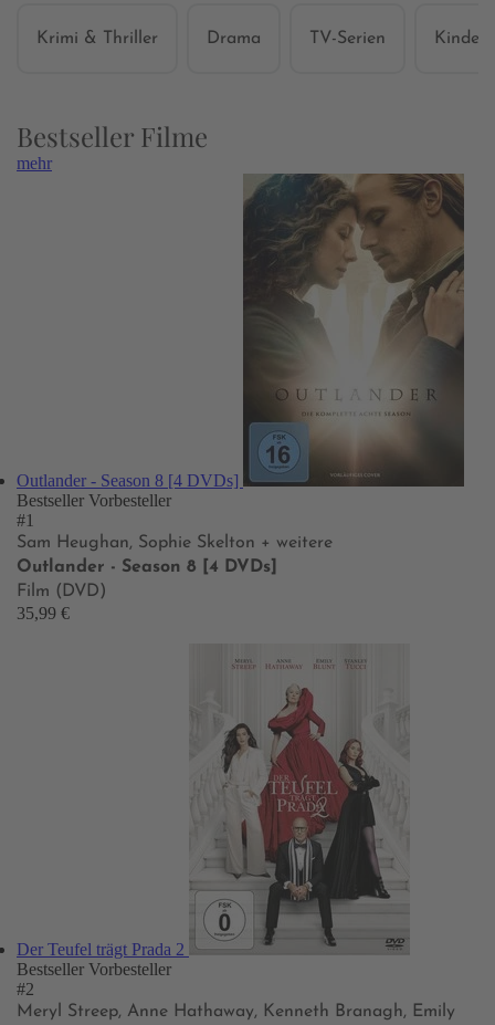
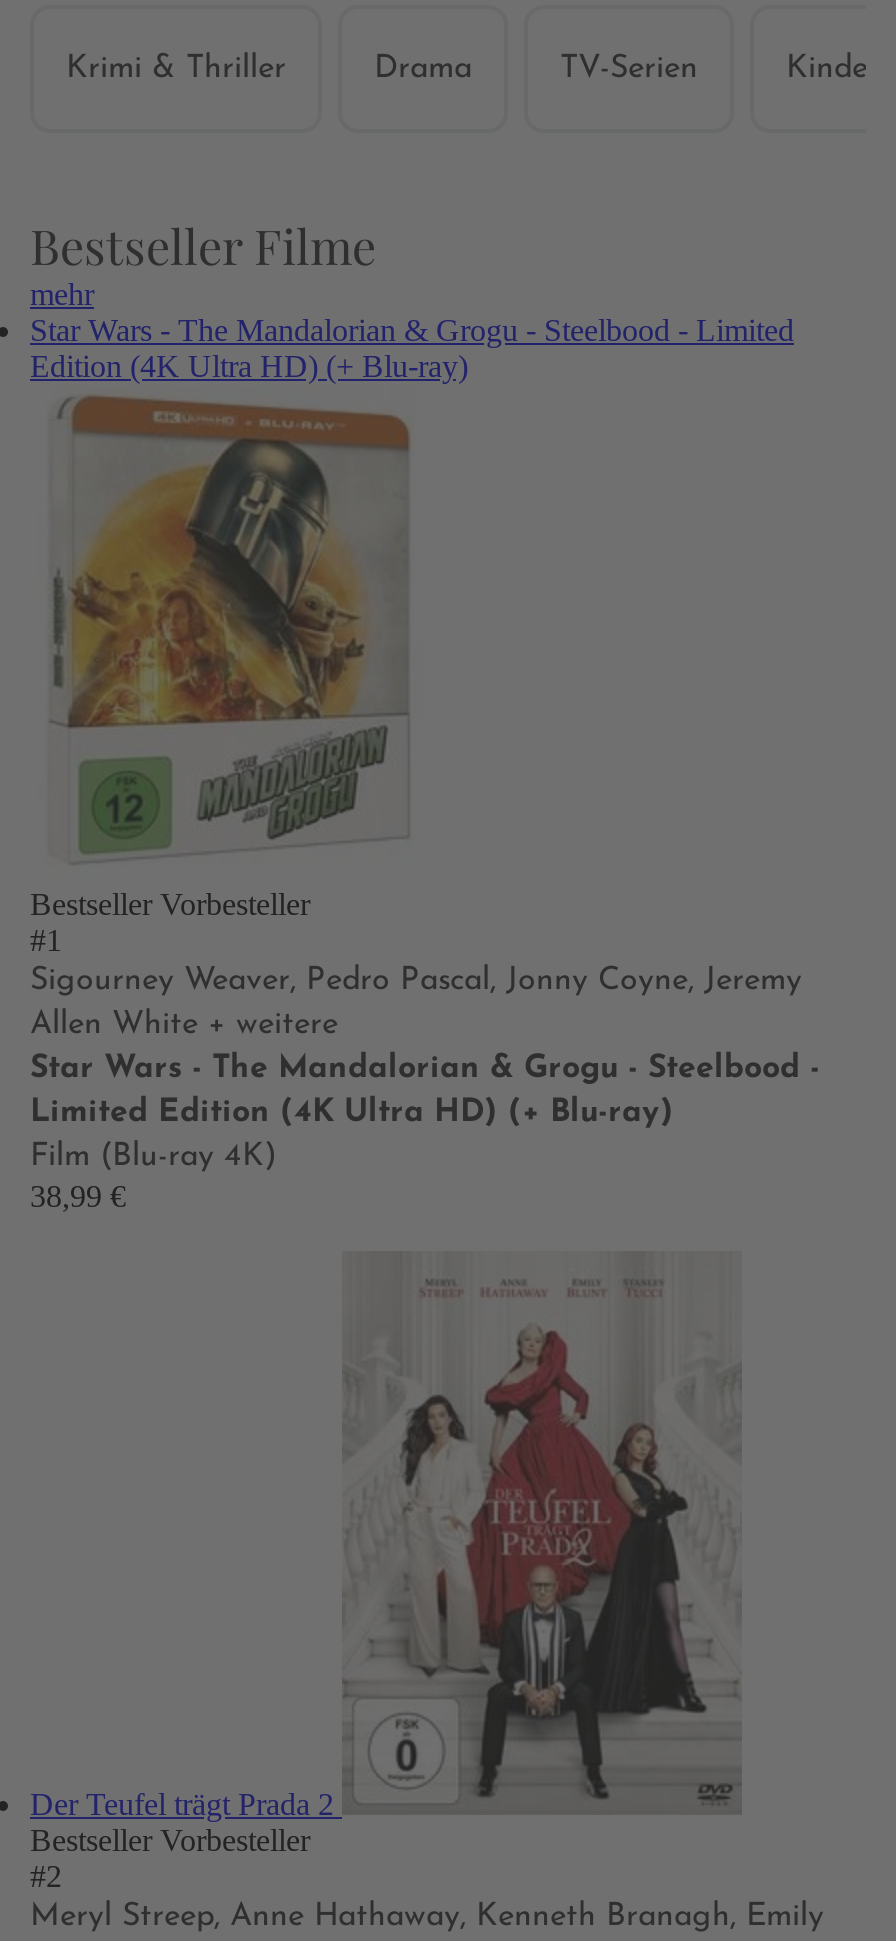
none -> [48,399,412,837] [image]
[242,172,465,488] [image] -> none
[17,471,243,490] Outlander - Season 8 [4 DVDs] -> [30,313,794,383] Star Wars - The Mandalorian & Grogu - Steelbood - Limited | Edition (4K Ultra HD) (+ Blu-ray)
[17,534,333,623] Sam Heughan, Sophie Skelton + weitere | Outlander - Season 8 [4 DVDs] | Film (DVD) | 35,99 € -> [30,965,820,1213] Sigourney Weaver, Pedro Pascal, Jonny Coyne, Jeremy | Allen White + weitere | Star Wars - The Mandalorian & Grogu - Steelbood - | Limited Edition (4K Ultra HD) (+ Blu-ray) | Film (Blu-ray 4K) | 38,99 €

